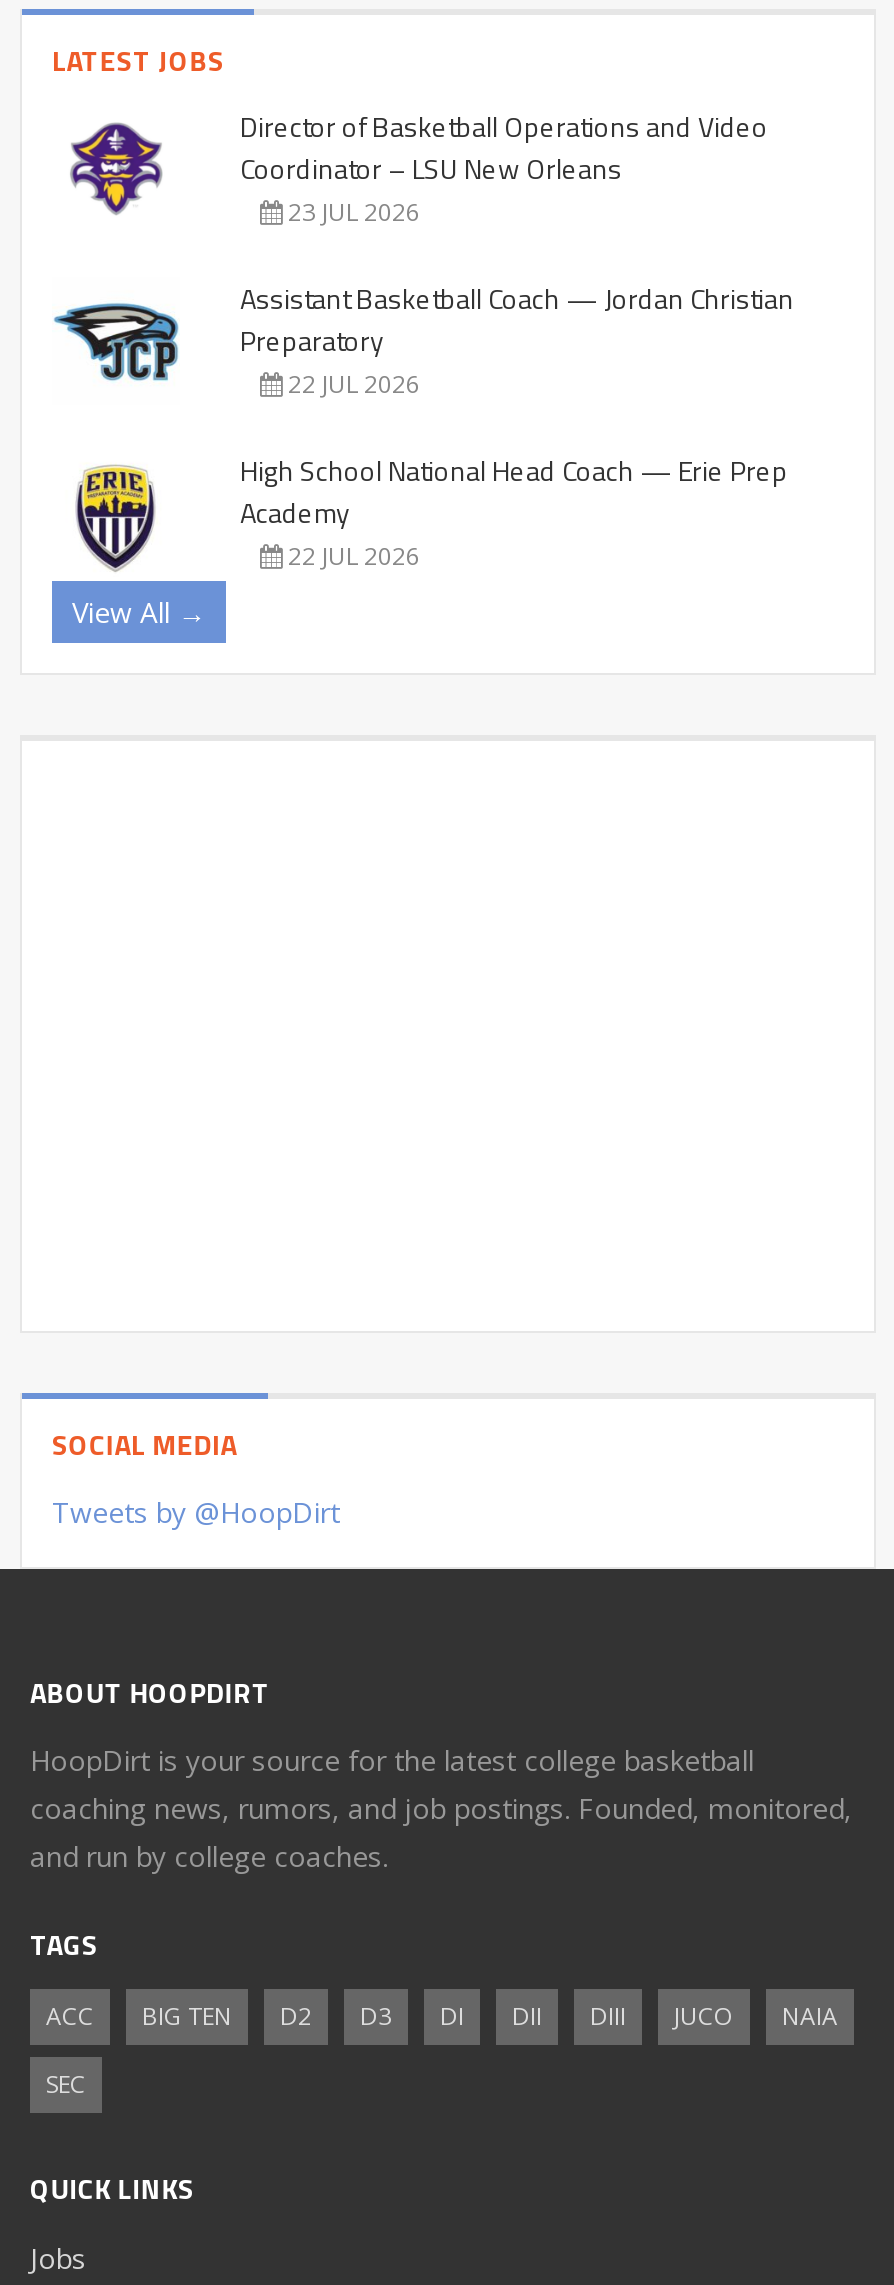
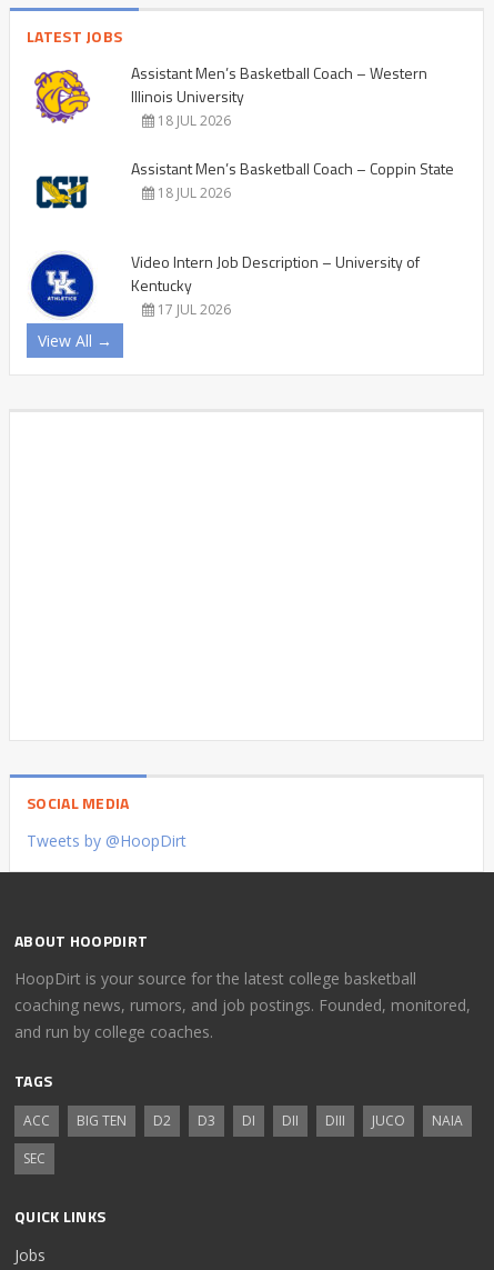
[68,105,768,229] [image] | Director of Basketball Operations and Video | Coordinator – LSU New Orleans | 23 JUL 2026 -> [33,61,427,130] [image] | Assistant Men’s Basketball Coach – Western | Illinois University | 18 JUL 2026
[52,277,794,401] [image] | Assistant Basketball Coach — Jordan Christian | Preparatory | 22 JUL 2026 -> [29,157,454,212] [image] | Assistant Men’s Basketball Coach – Coppin State | 18 JUL 2026
[60,449,788,573] [image] | High School National Head Coach — Erie Prep | Academy | 22 JUL 2026 -> [30,250,420,319] [image] | Video Intern Job Description – University of | Kentucky | 17 JUL 2026

